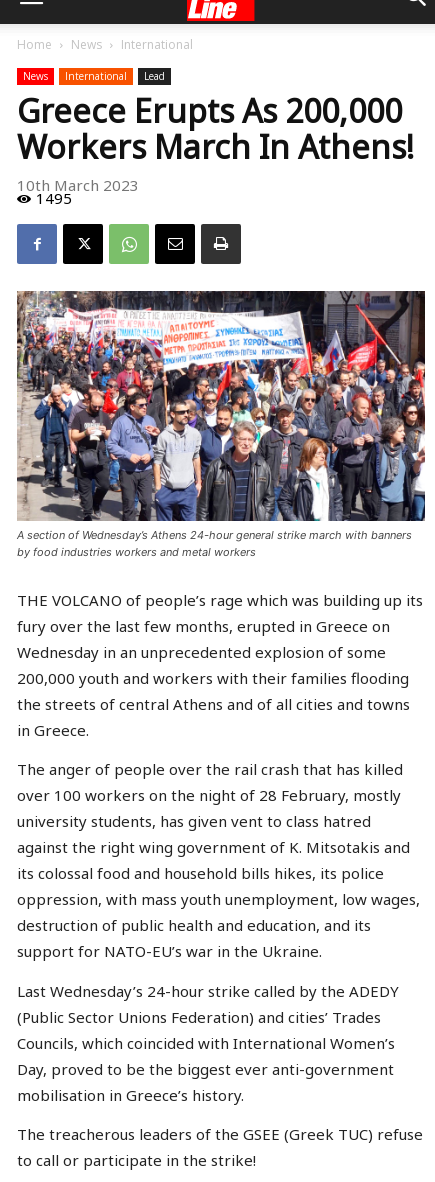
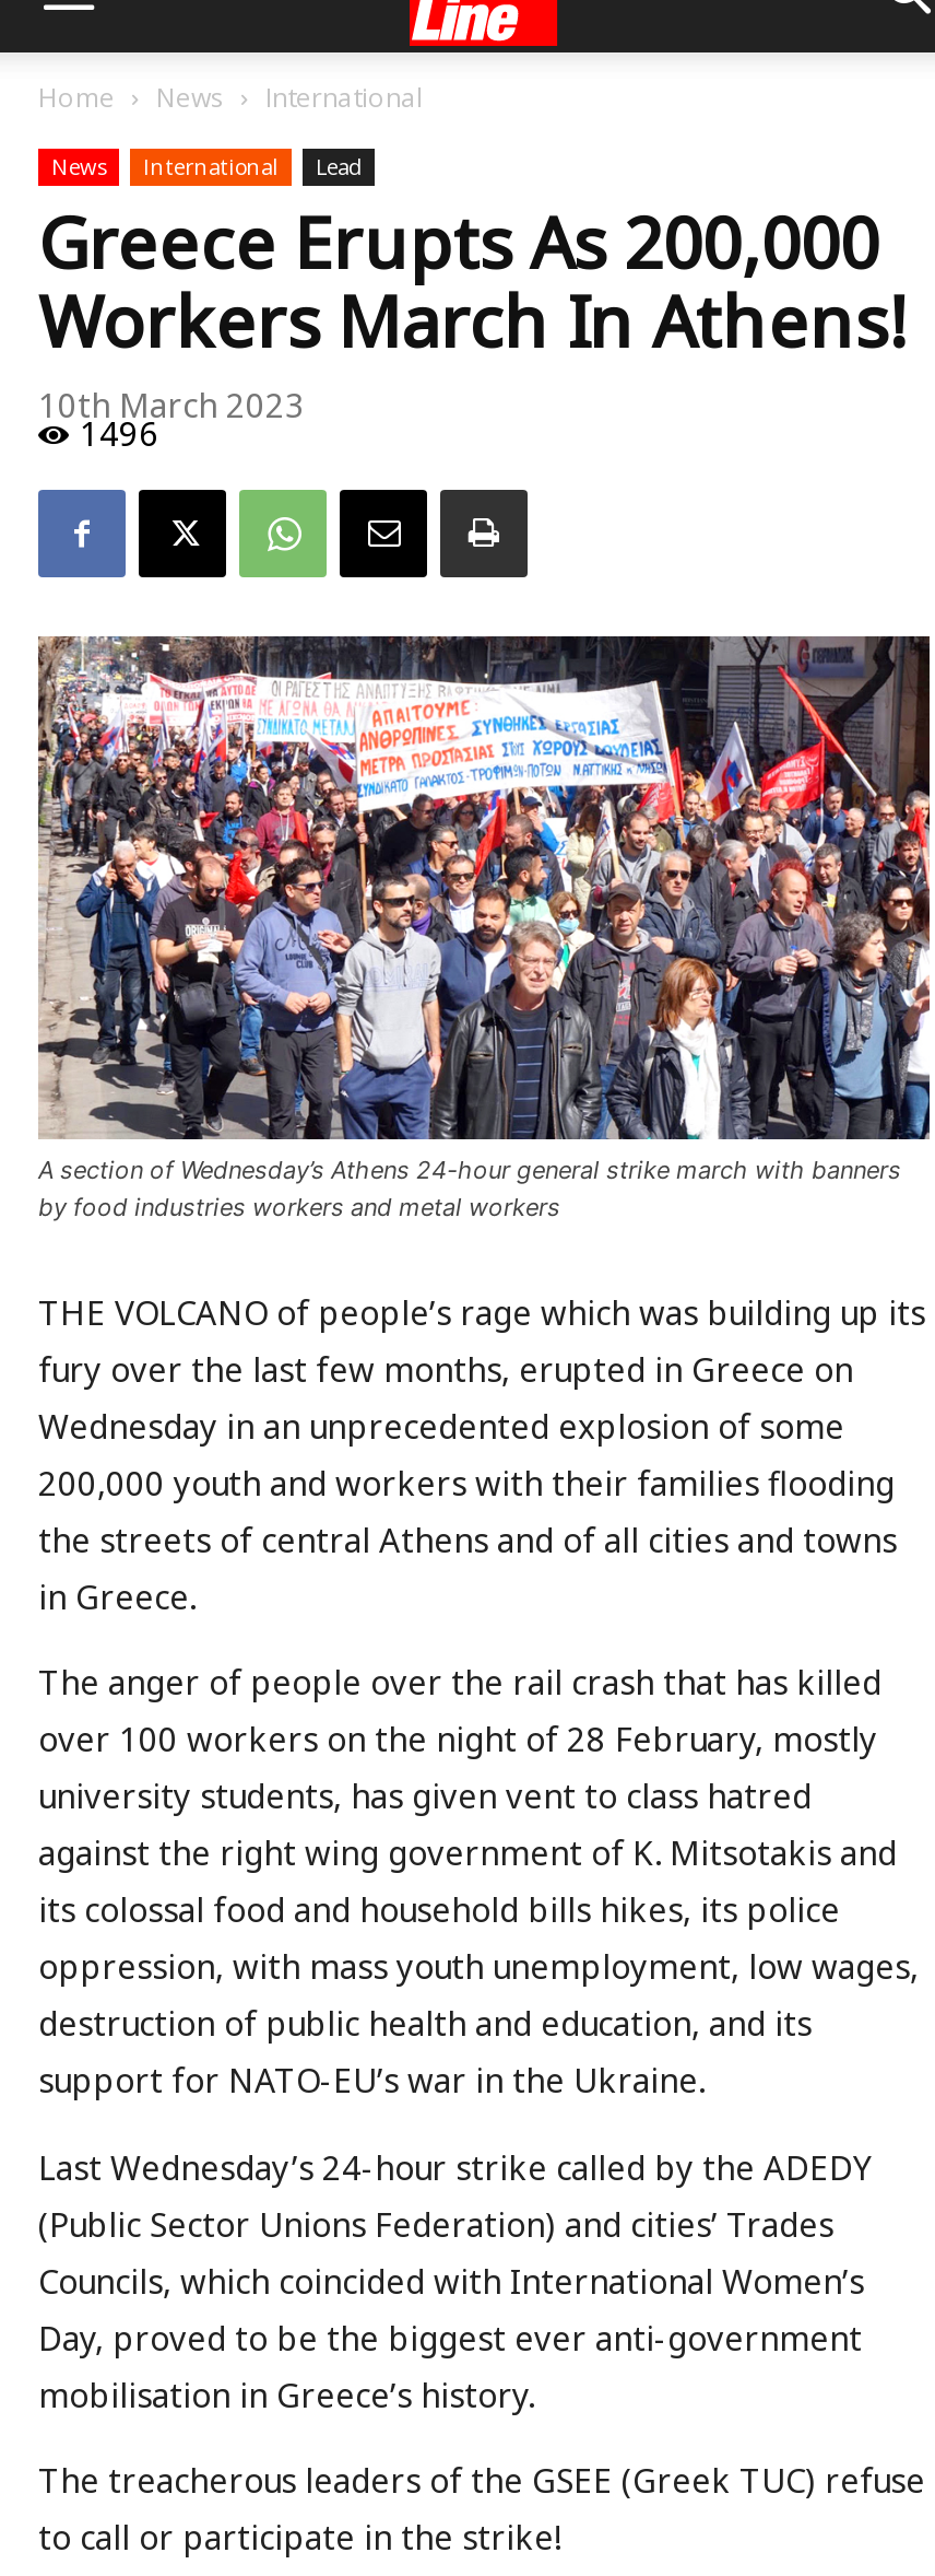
[36,188,72,208] 1495 -> [80,412,158,455] 1496

